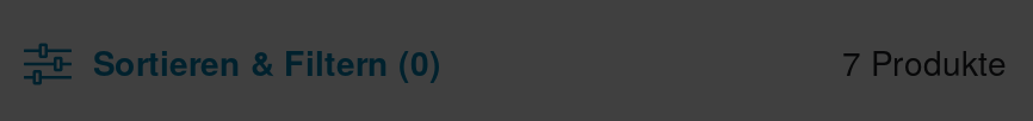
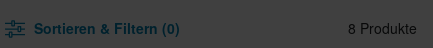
[842,38,1007,85] 7 Produkte -> [348,18,417,38] 8 Produkte

